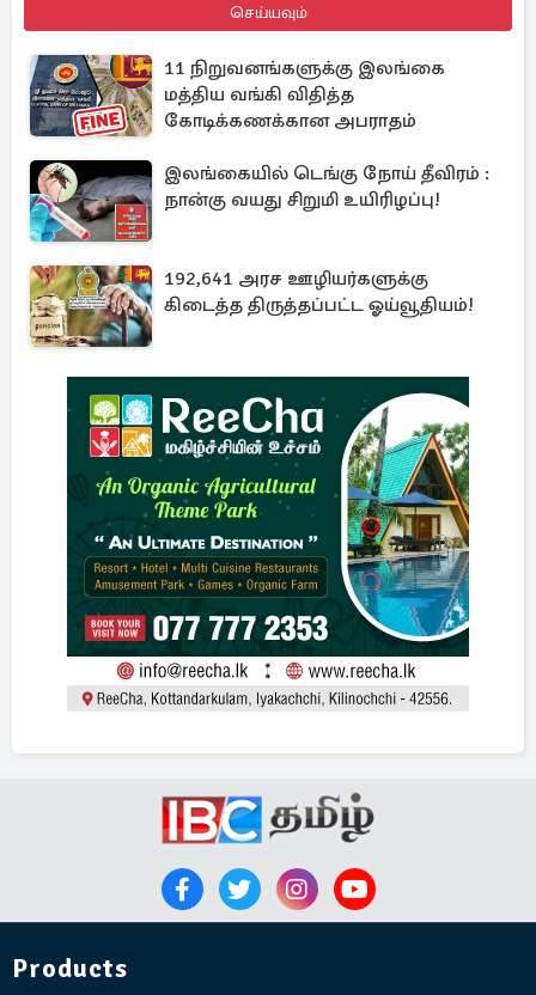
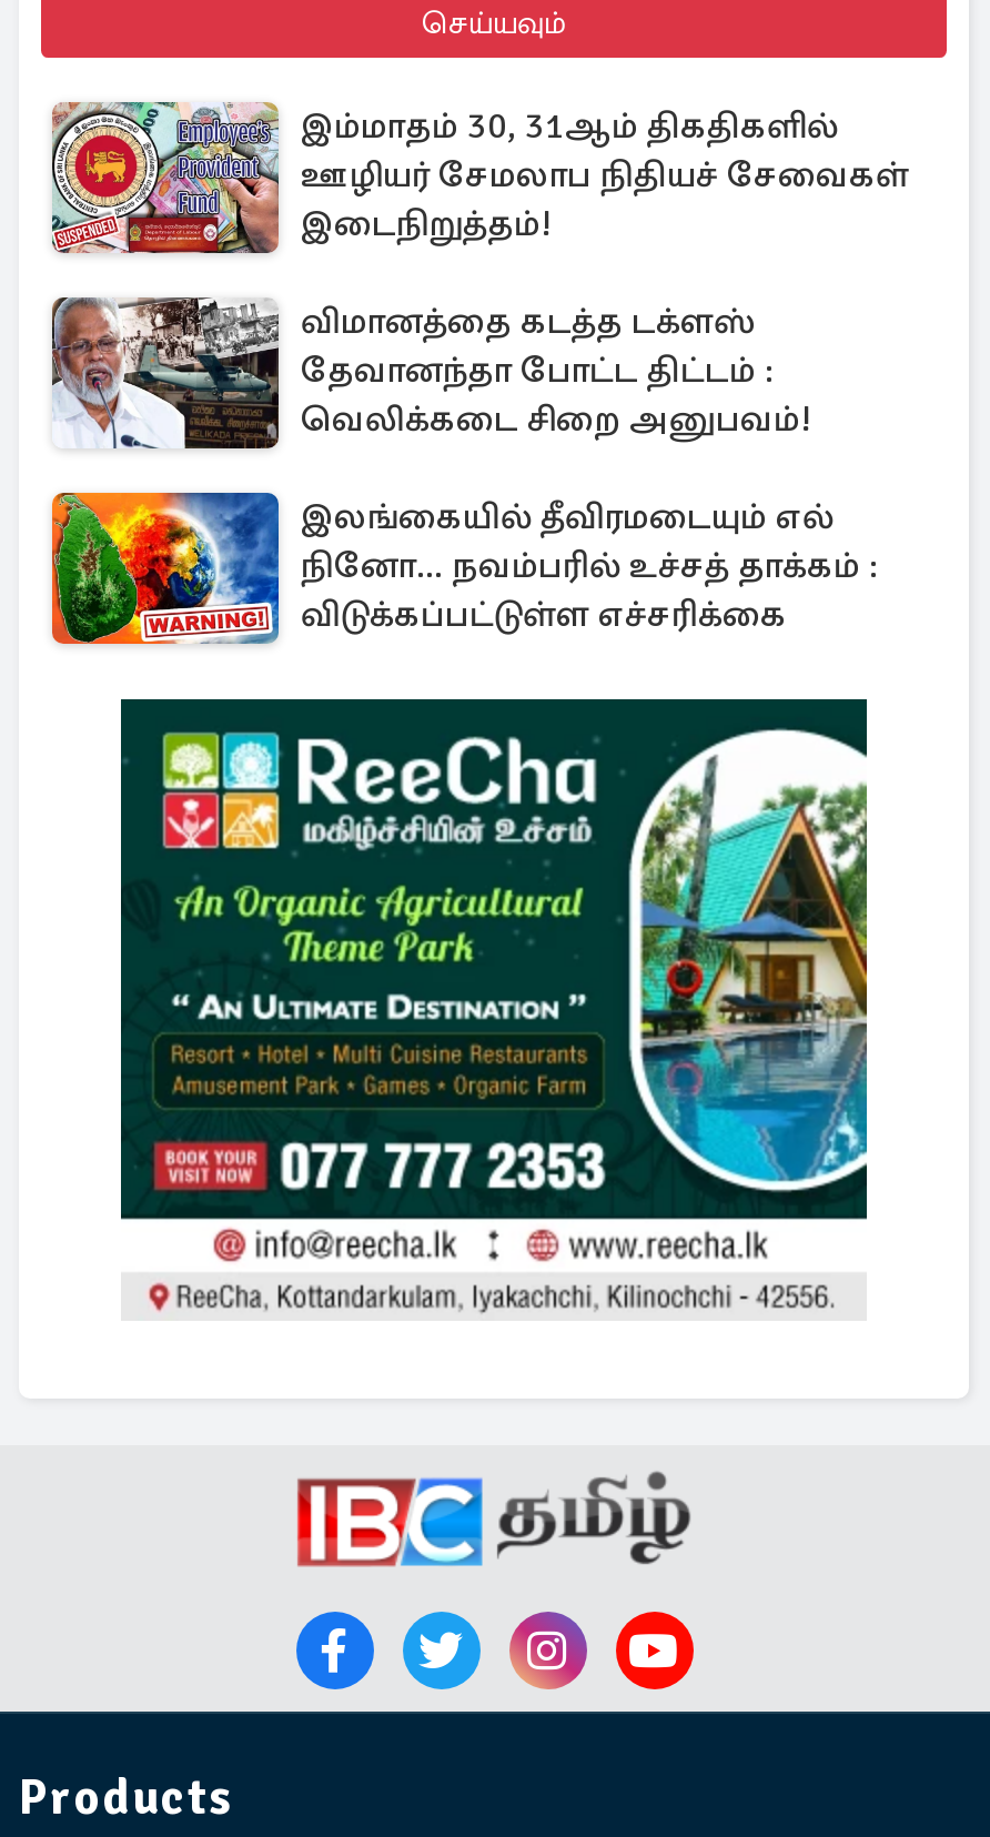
[29,54,445,138] [image] | 11 நிறுவனங்களுக்கு இலங்கை | மத்திய வங்கி விதித்த | கோடிக்கணக்கான அபராதம் -> [50,100,909,255] [image] | இம்மாதம் 30, 31ஆம் திகதிகளில் | ஊழியர் சேமலாப நிதியச் சேவைகள் | இடைநிறுத்தம்!
[29,159,489,243] [image] | இலங்கையில் டெங்கு நோய் தீவிரம் : | நான்கு வயது சிறுமி உயிரிழப்பு! -> [50,295,811,448] [image] | விமானத்தை கடத்த டக்ளஸ் | தேவானந்தா போட்ட திட்டம் : | வெலிக்கடை சிறை அனுபவம்!
[30,264,474,348] [image] | 192,641 அரச ஊழியர்களுக்கு | கிடைத்த திருத்தப்பட்ட ஓய்வூதியம்! -> [50,491,878,646] [image] | இலங்கையில் தீவிரமடையும் எல் | நினோ... நவம்பரில் உச்சத் தாக்கம் : | விடுக்கப்பட்டுள்ள எச்சரிக்கை

